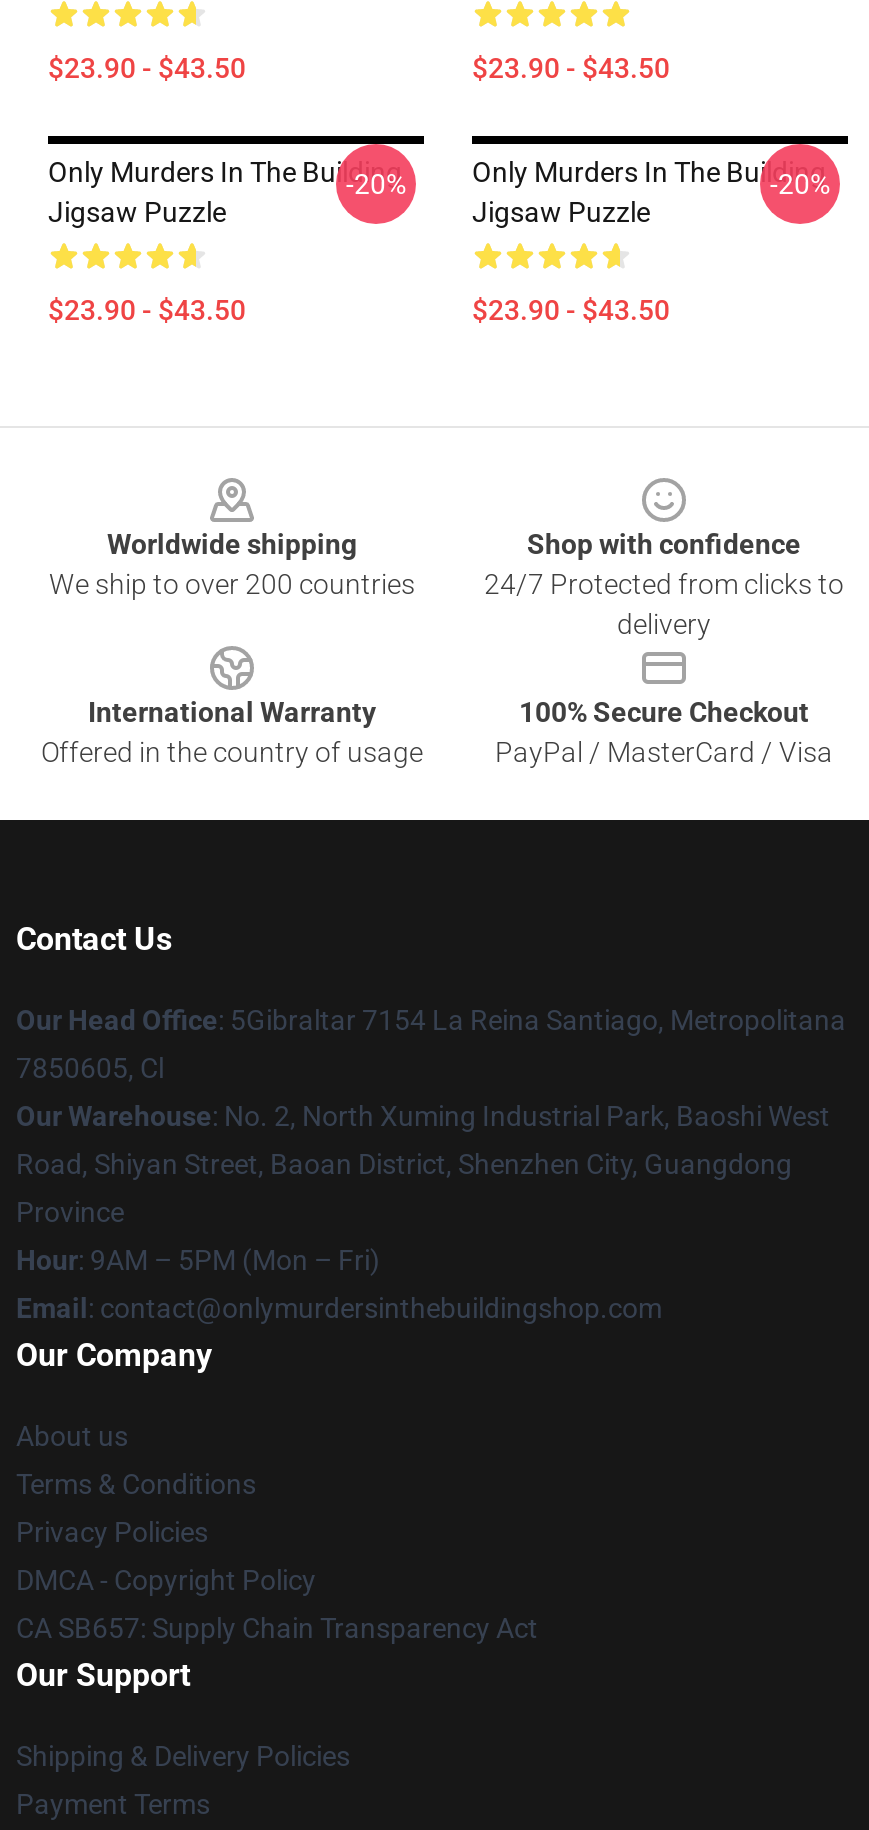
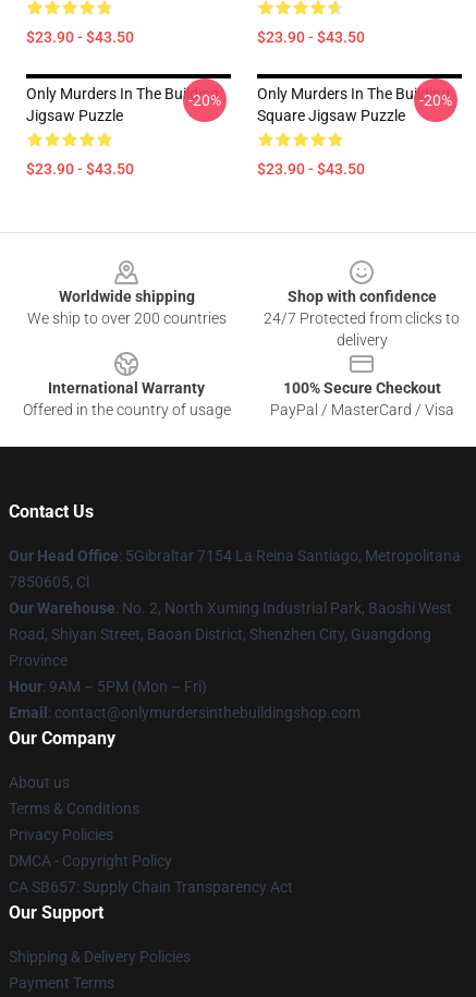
[472,196,650,228] Jigsaw Puzzle -> [257,107,405,124] Square Jigsaw Puzzle

